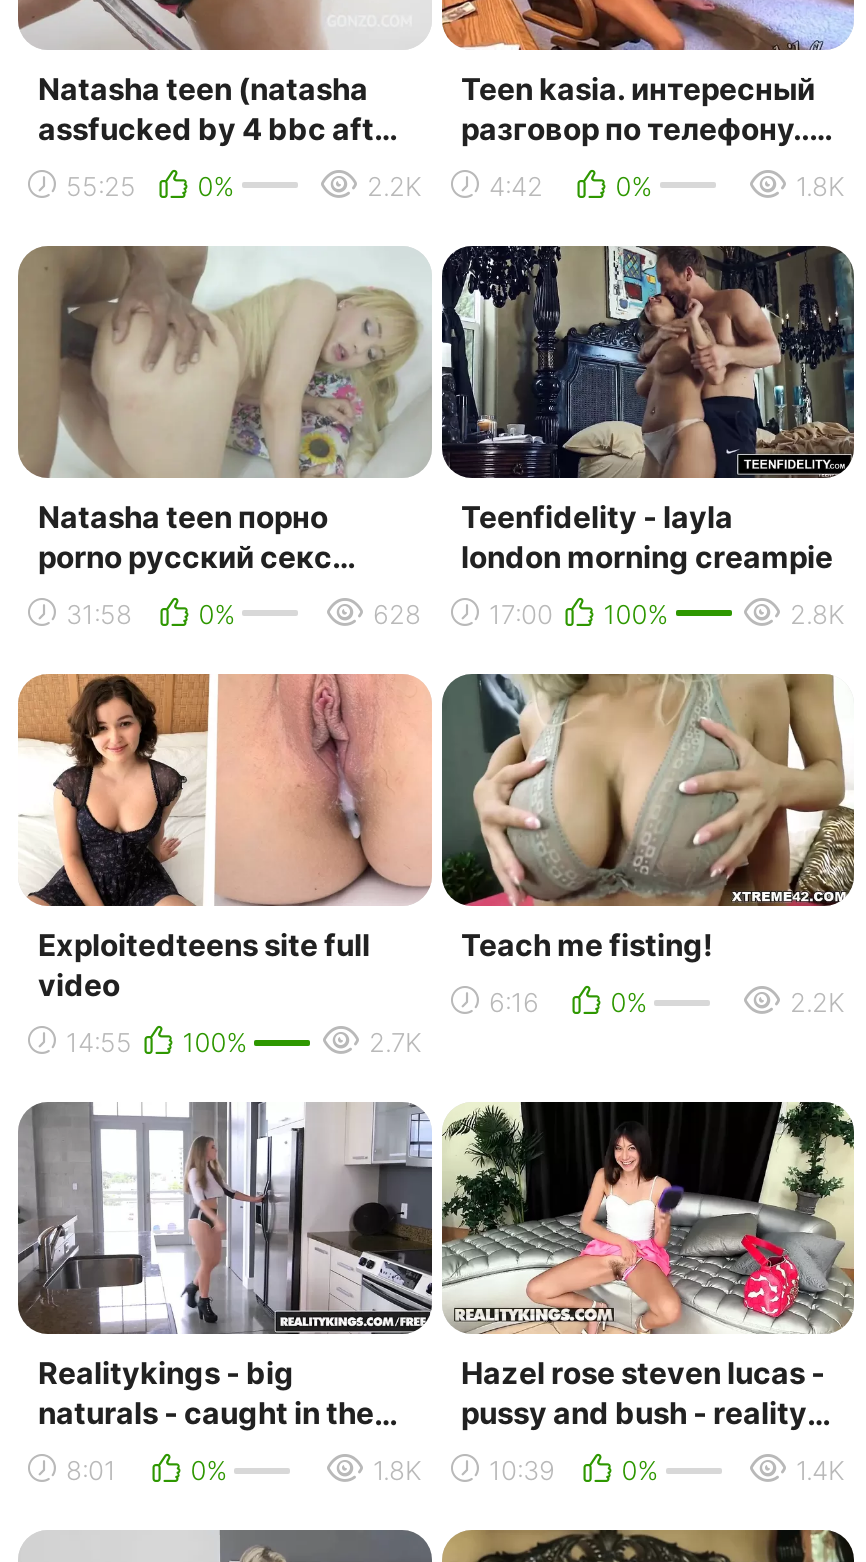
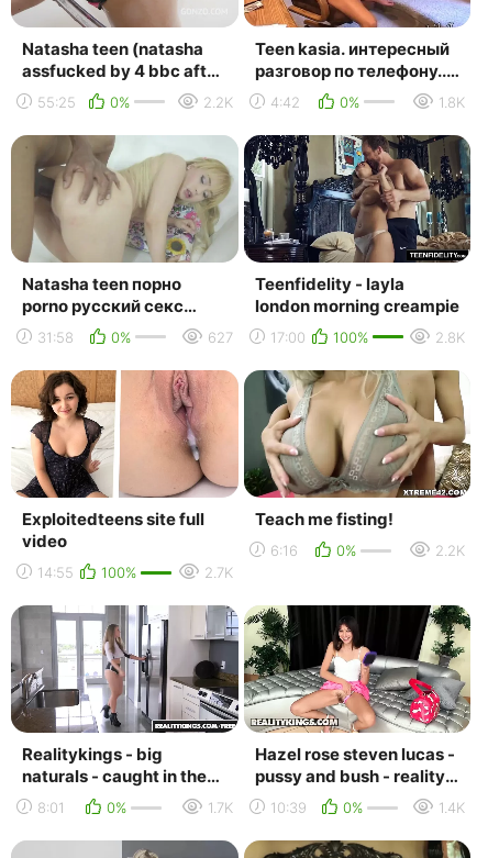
[373,598,421,630] 628 -> [207,328,232,346] 627
[373,1455,421,1487] 1.8K -> [207,799,232,817] 1.7K

